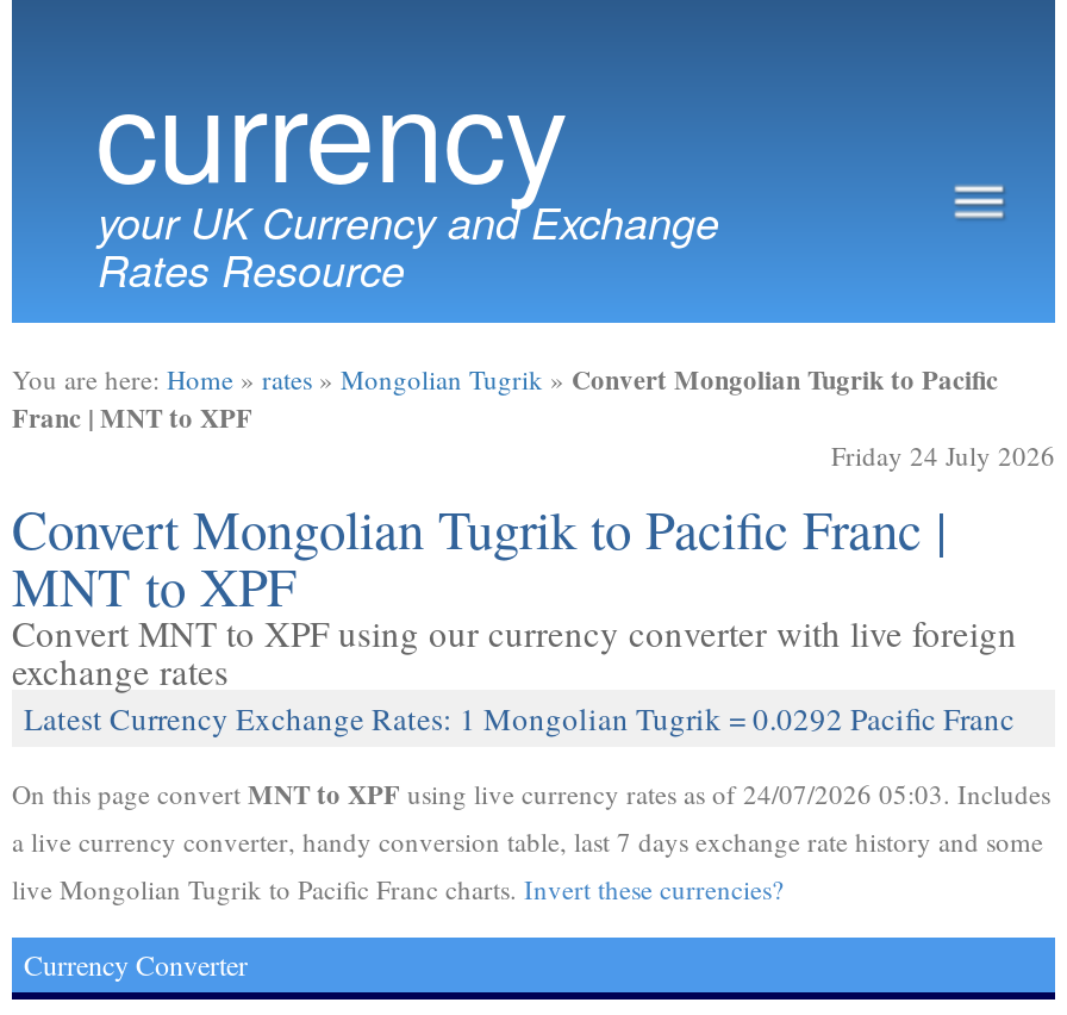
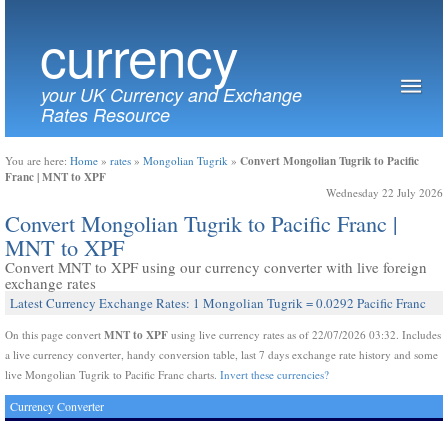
[831,437,1055,473] Friday 24 July 2026 -> [326,185,443,200] Wednesday 22 July 2026
[12,773,1050,814] On this page convert MNT to XPF using live currency rates as of 24/07/2026 05:03. Includes -> [5,326,441,343] On this page convert MNT to XPF using live currency rates as of 22/07/2026 03:32. Includes

